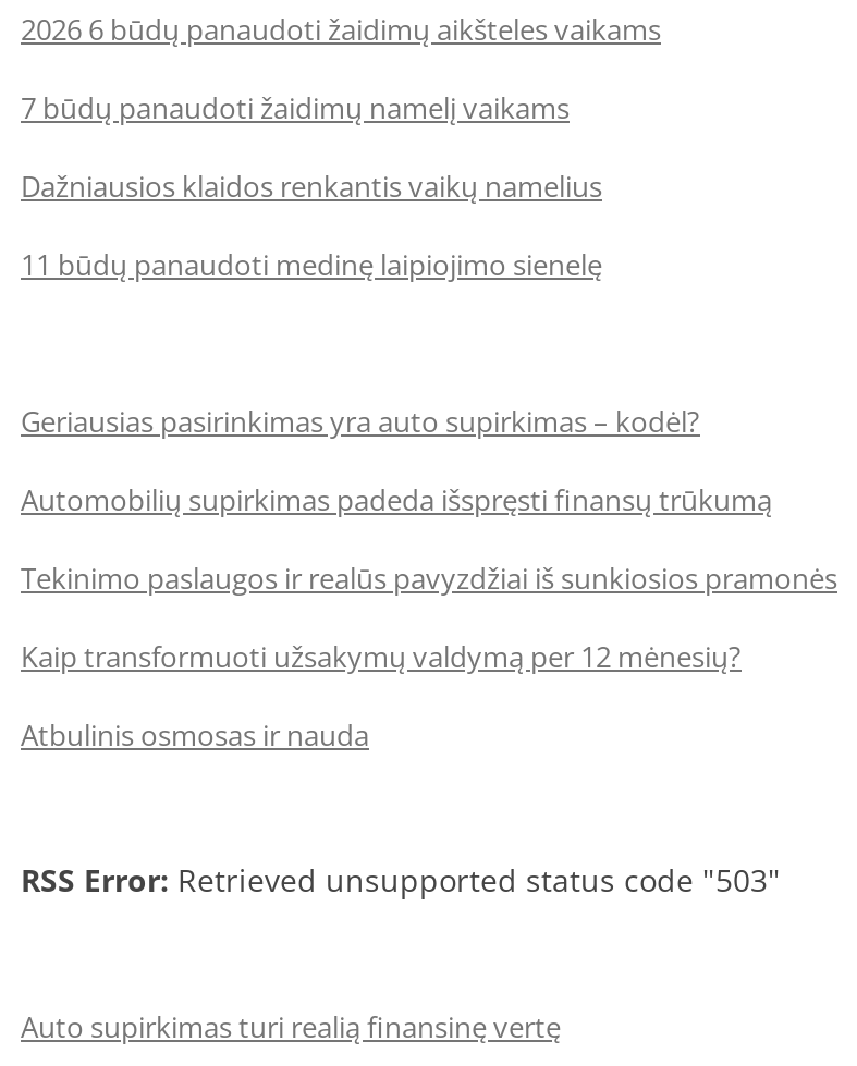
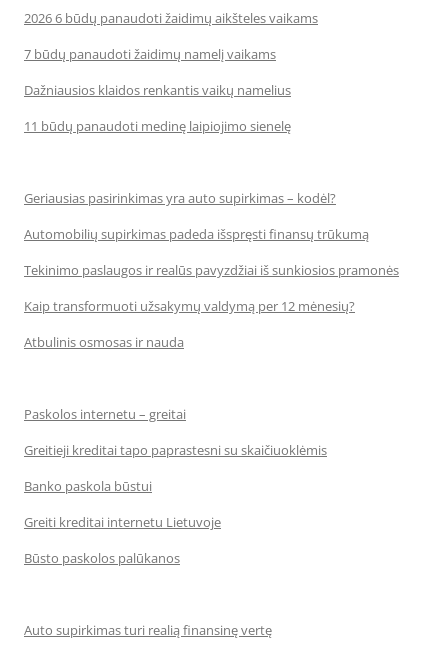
[21,859,781,900] RSS Error: Retrieved unsupported status code "503" -> [24,405,327,567] Paskolos internetu – greitai | Greitieji kreditai tapo paprastesni su skaičiuoklėmis | Banko paskola būstui | Greiti kreditai internetu Lietuvoje | Būsto paskolos palūkanos

